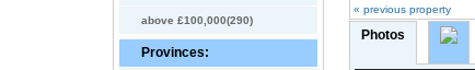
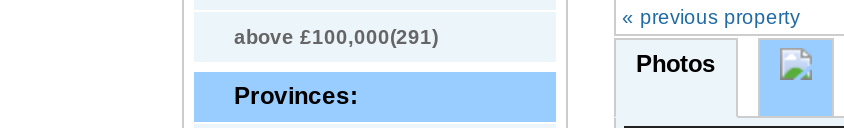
[141,14,253,26] above £100,000(290) -> [234,26,438,48] above £100,000(291)

